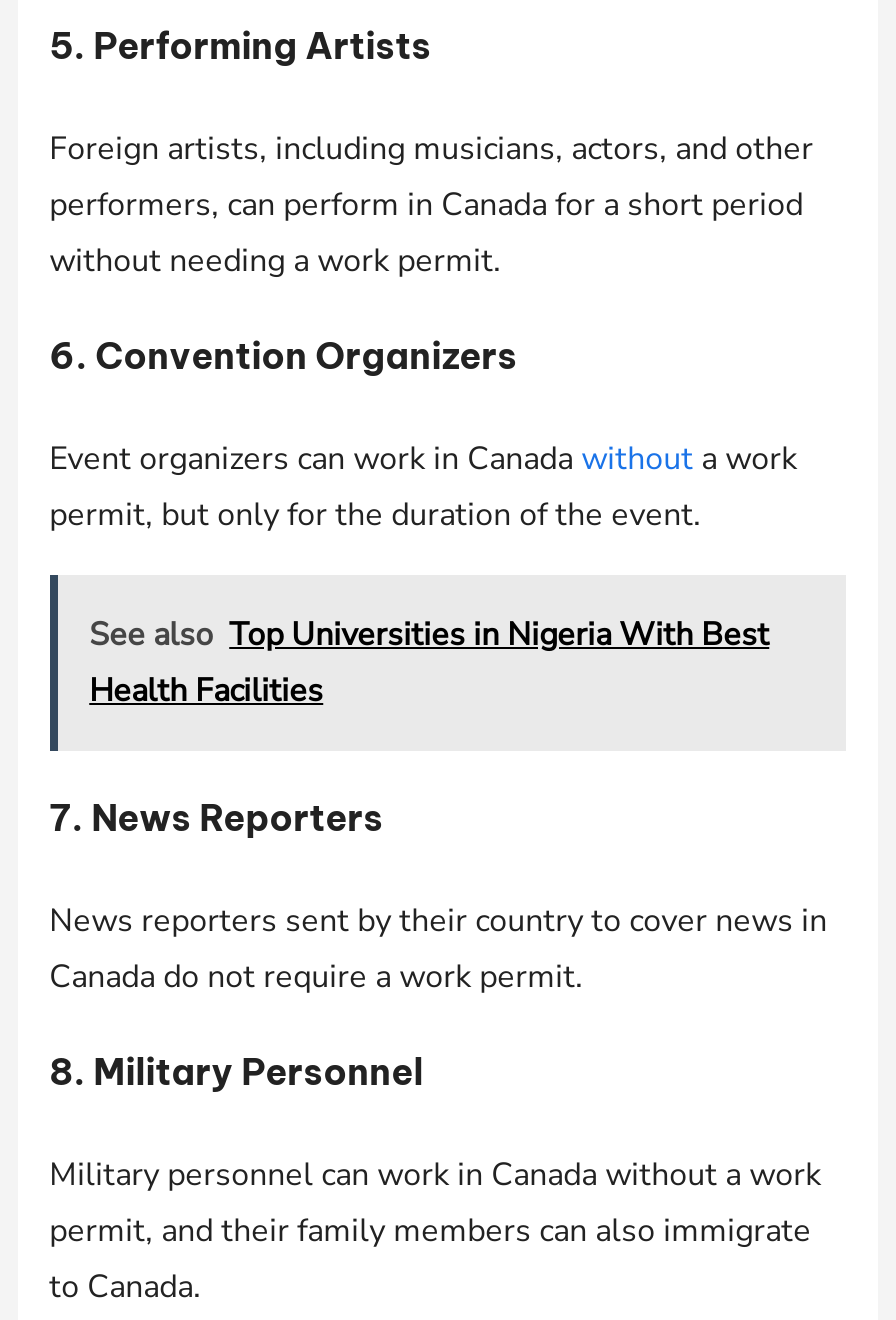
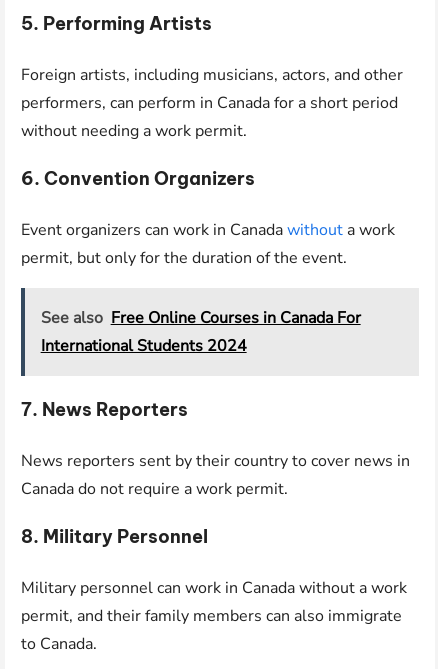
[89,613,769,713] See also Top Universities in Nigeria With Best | Health Facilities -> [41,307,361,357] See also Free Online Courses in Canada For | International Students 2024

